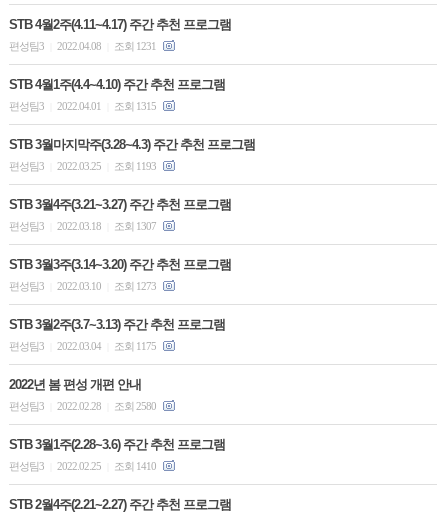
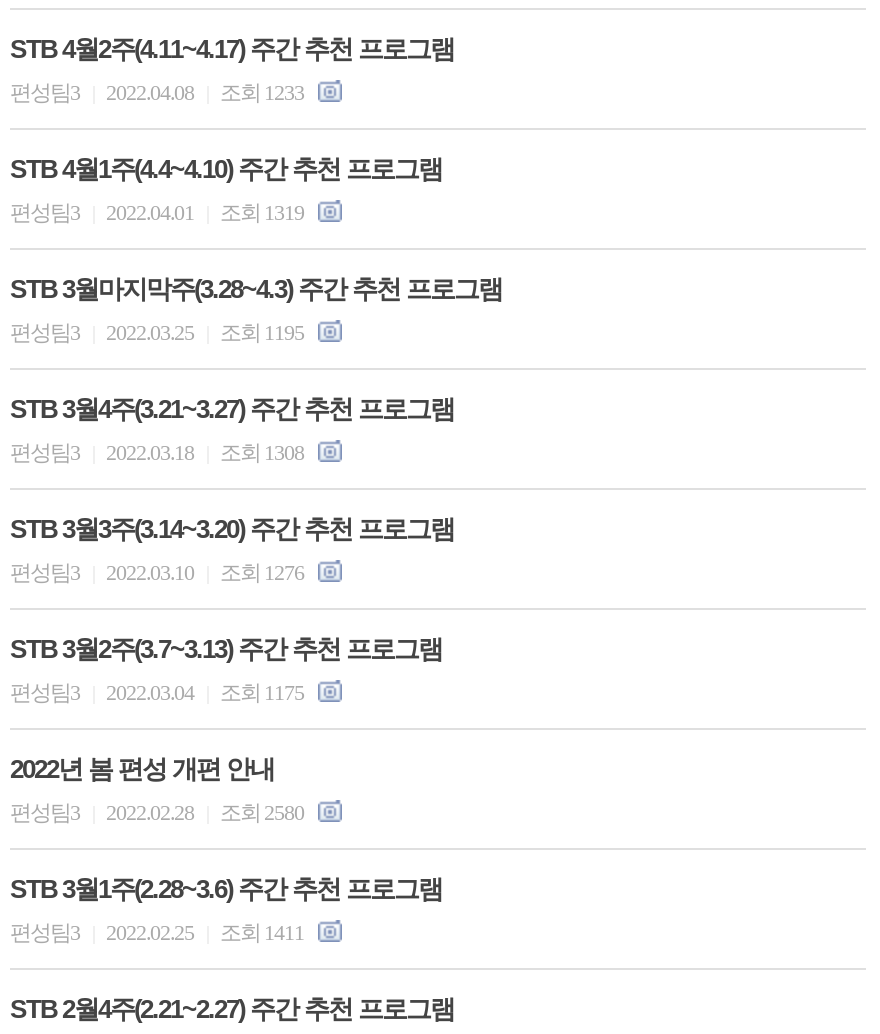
[9,40,158,52] 편성팀3 2022.04.08 조회 1231 -> [10,80,308,104] 편성팀3 2022.04.08 조회 1233
[9,100,158,112] 편성팀3 2022.04.01 조회 1315 -> [10,200,308,224] 편성팀3 2022.04.01 조회 1319
[9,160,158,172] 편성팀3 2022.03.25 조회 1193 -> [10,320,308,344] 편성팀3 2022.03.25 조회 1195
[9,220,158,232] 편성팀3 2022.03.18 조회 1307 -> [10,440,308,464] 편성팀3 2022.03.18 조회 1308
[9,280,158,292] 편성팀3 2022.03.10 조회 1273 -> [10,560,308,584] 편성팀3 2022.03.10 조회 1276
[9,460,158,472] 편성팀3 2022.02.25 조회 1410 -> [10,920,308,944] 편성팀3 2022.02.25 조회 1411

